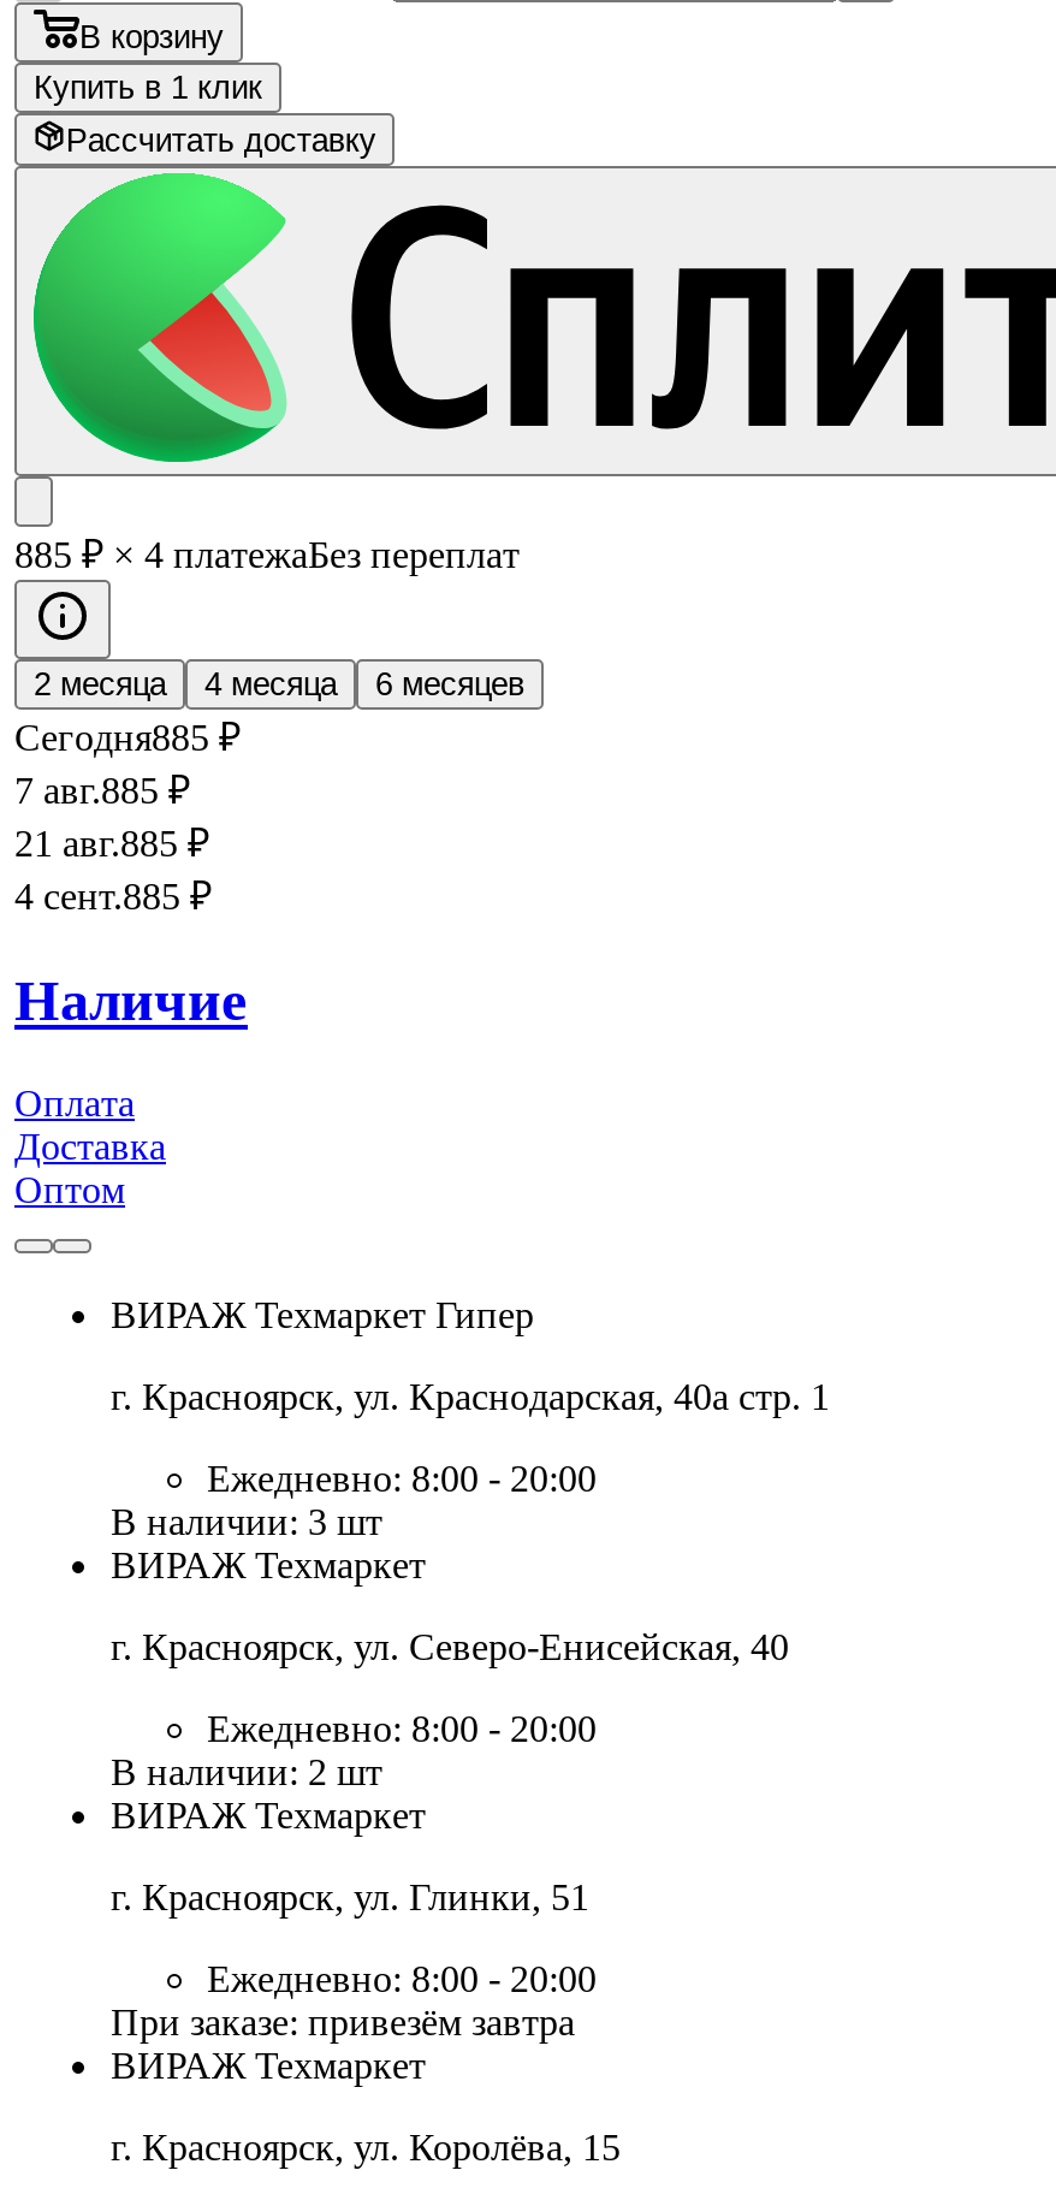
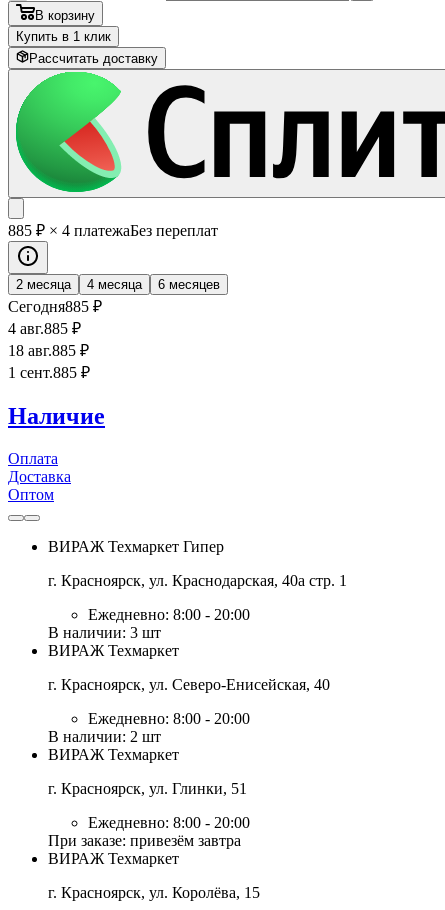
[14,770,190,810] 7 авг.885 ₽ -> [8,320,81,337] 4 авг.885 ₽
[14,823,209,863] 21 авг.885 ₽ -> [8,342,89,359] 18 авг.885 ₽
[14,875,212,916] 4 сент.885 ₽ -> [8,364,90,381] 1 сент.885 ₽

